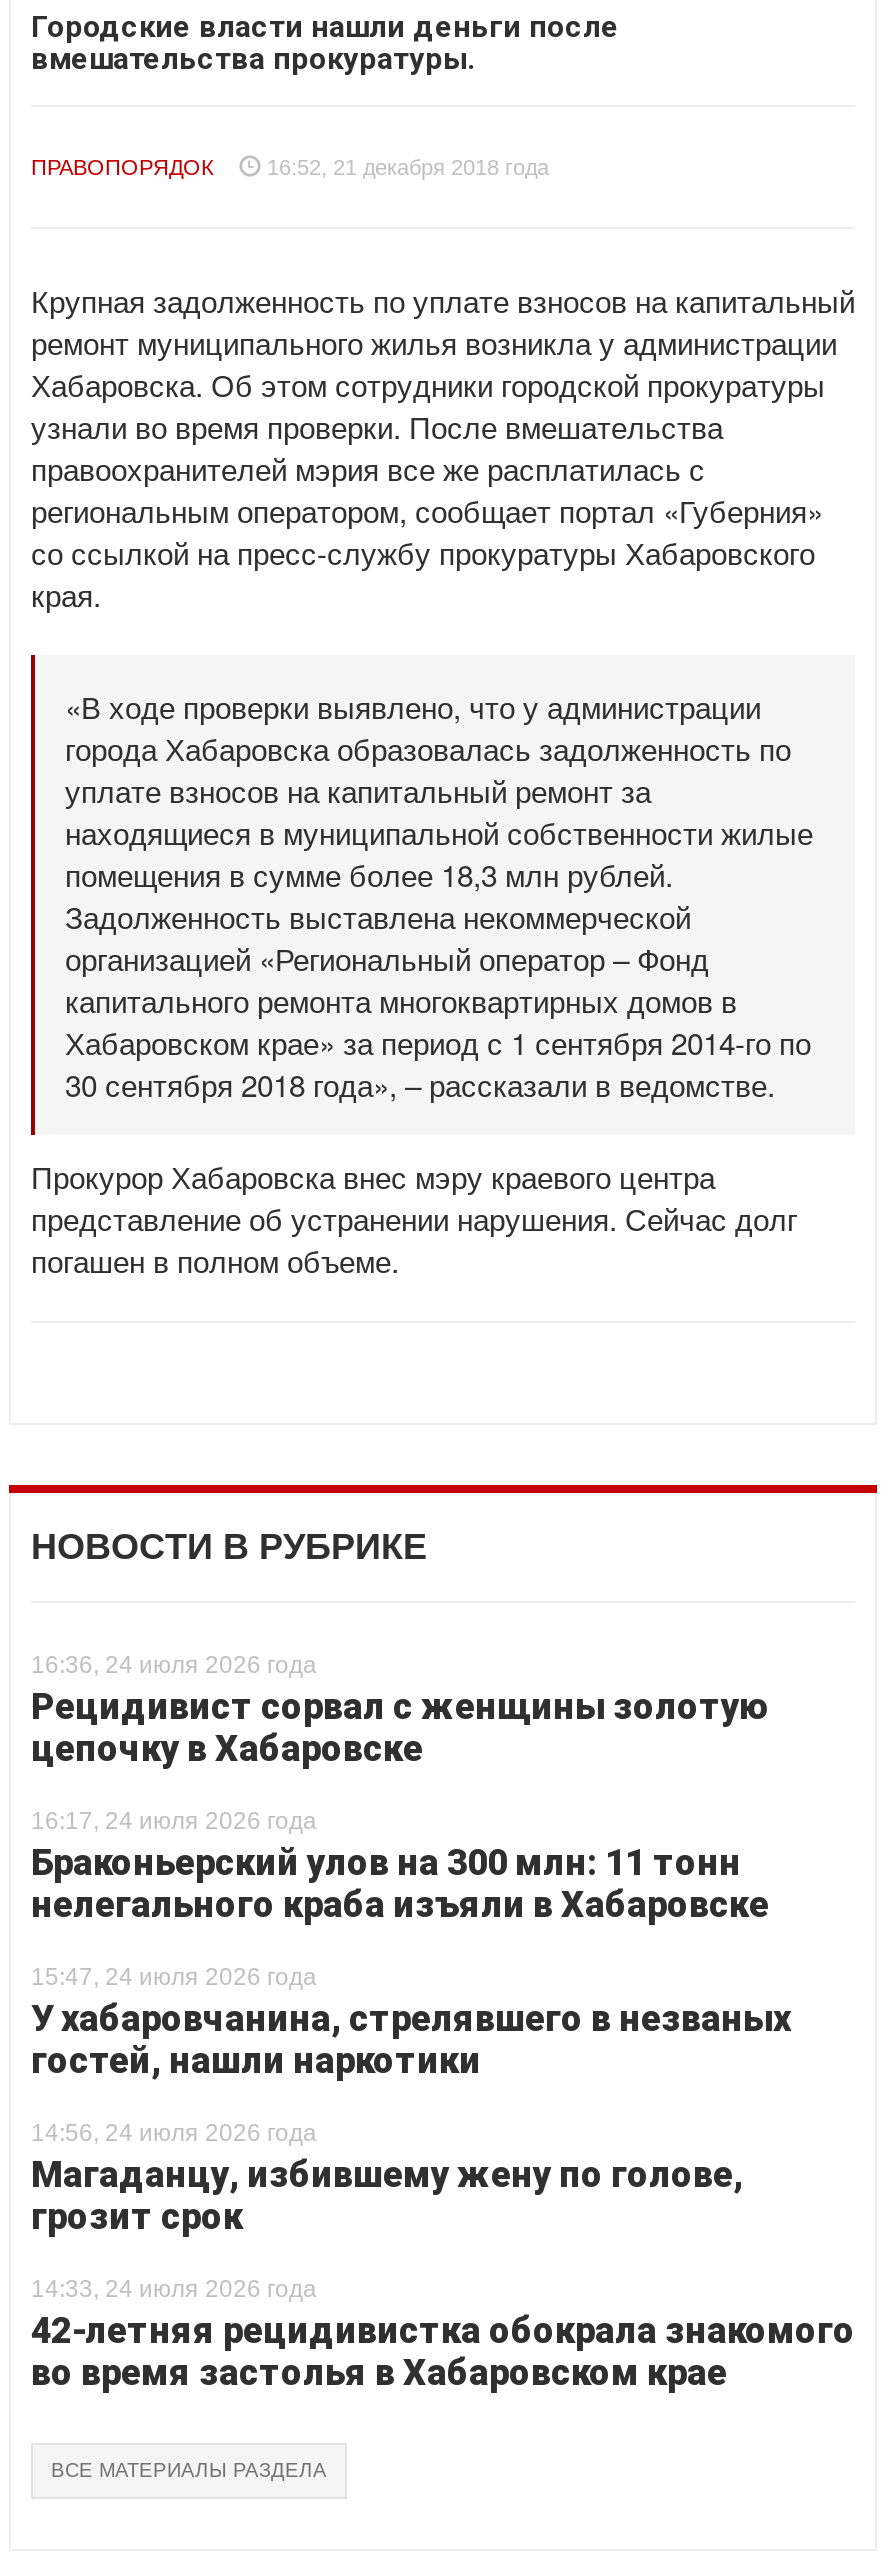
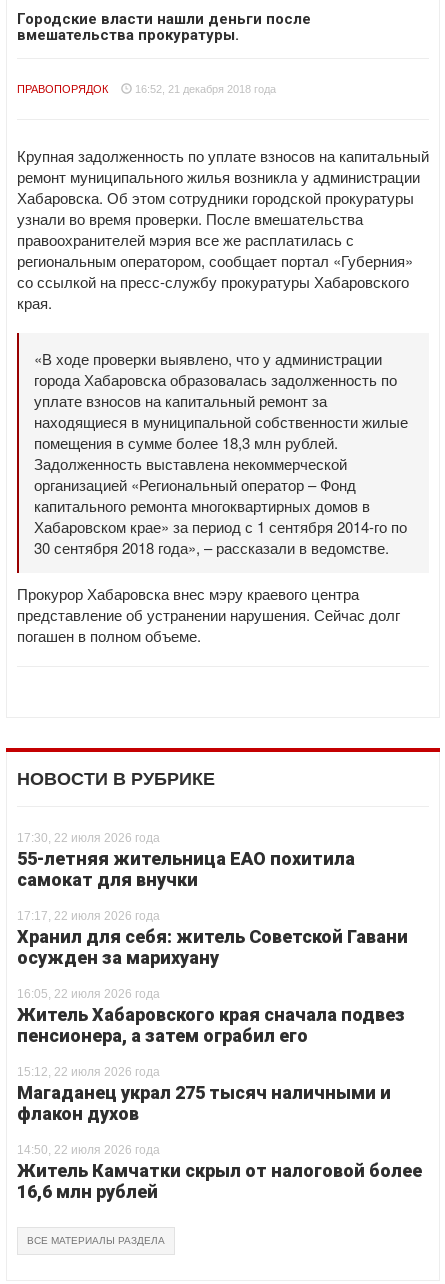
[31,1651,767,1769] 16:36, 24 июля 2026 года | Рецидивист сорвал с женщины золотую | цепочку в Хабаровске -> [17,831,355,890] 17:30, 22 июля 2026 года | 55-летняя жительница ЕАО похитила | самокат для внучки
[31,1807,769,1925] 16:17, 24 июля 2026 года | Браконьерский улов на 300 млн: 11 тонн | нелегального краба изъяли в Хабаровске -> [17,909,408,968] 17:17, 22 июля 2026 года | Хранил для себя: житель Советской Гавани | осужден за марихуану
[31,1963,791,2081] 15:47, 24 июля 2026 года | У хабаровчанина, стрелявшего в незваных | гостей, нашли наркотики -> [17,987,405,1046] 16:05, 22 июля 2026 года | Житель Хабаровского края сначала подвез | пенсионера, а затем ограбил его
[31,2119,743,2237] 14:56, 24 июля 2026 года | Магаданцу, избившему жену по голове, | грозит срок -> [17,1065,391,1124] 15:12, 22 июля 2026 года | Магаданец украл 275 тысяч наличными и | флакон духов
[31,2275,855,2393] 14:33, 24 июля 2026 года | 42-летняя рецидивистка обокрала знакомого | во время застолья в Хабаровском крае -> [17,1143,422,1202] 14:50, 22 июля 2026 года | Житель Камчатки скрыл от налоговой более | 16,6 млн рублей

